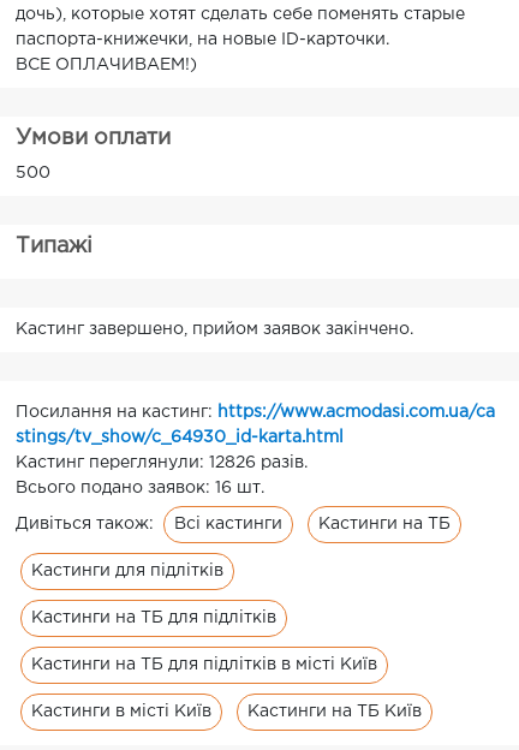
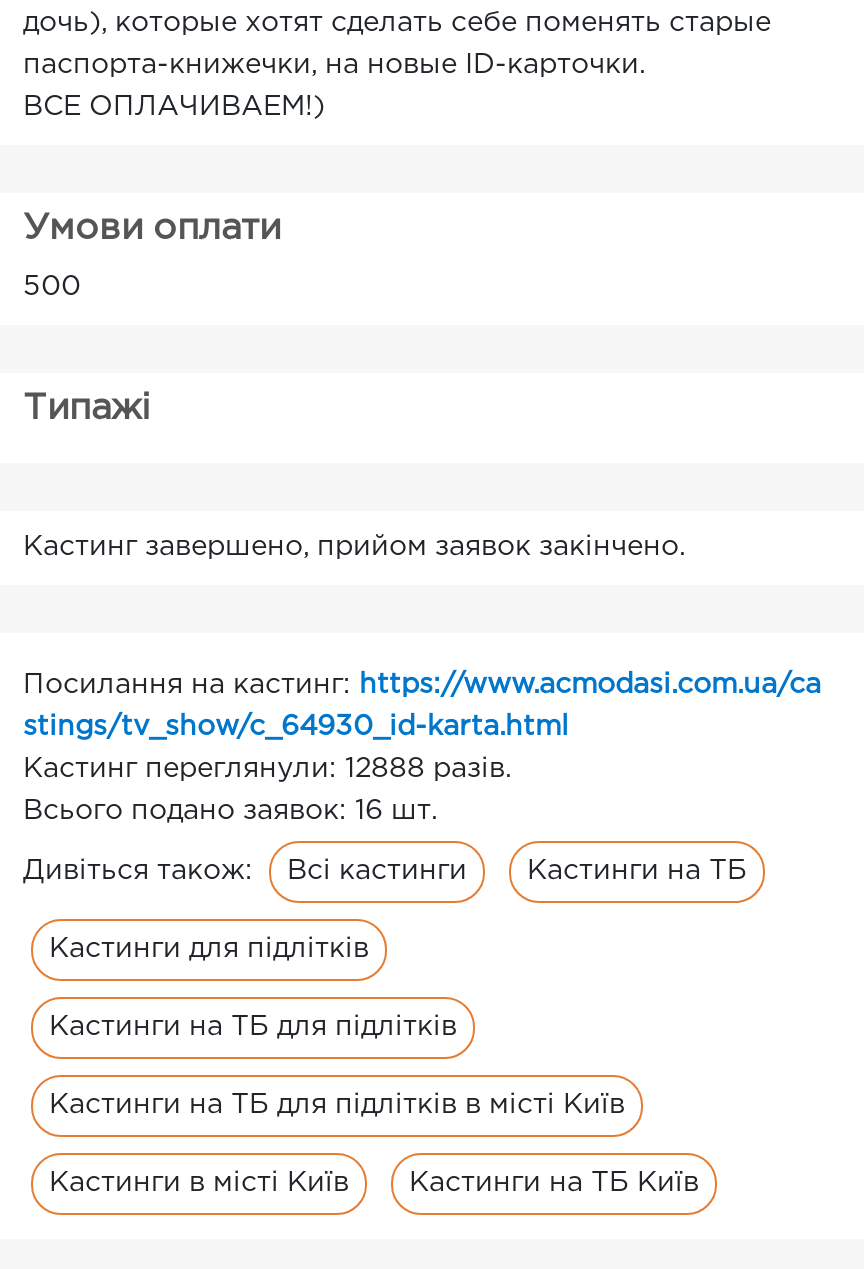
[16,455,308,470] Кастинг переглянули: 12826 разів. -> [23,757,511,781] Кастинг переглянули: 12888 разів.

